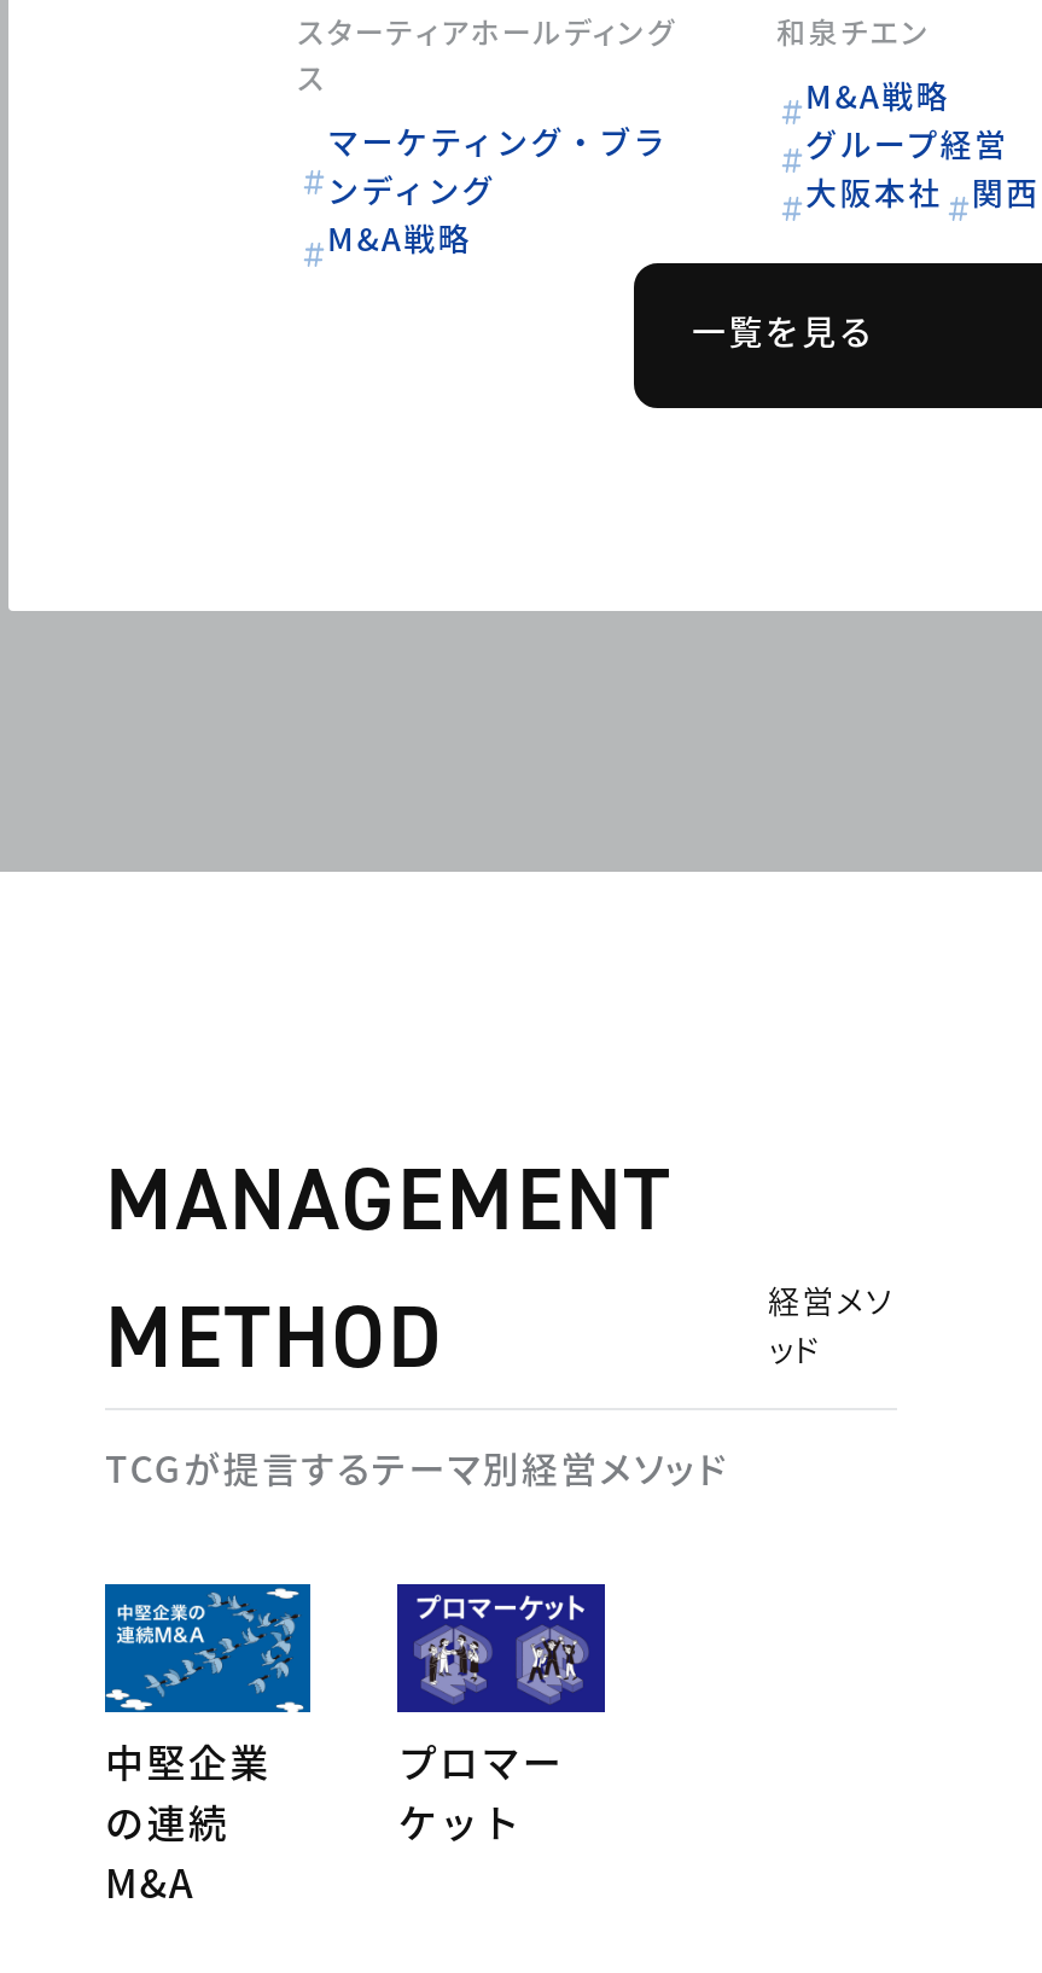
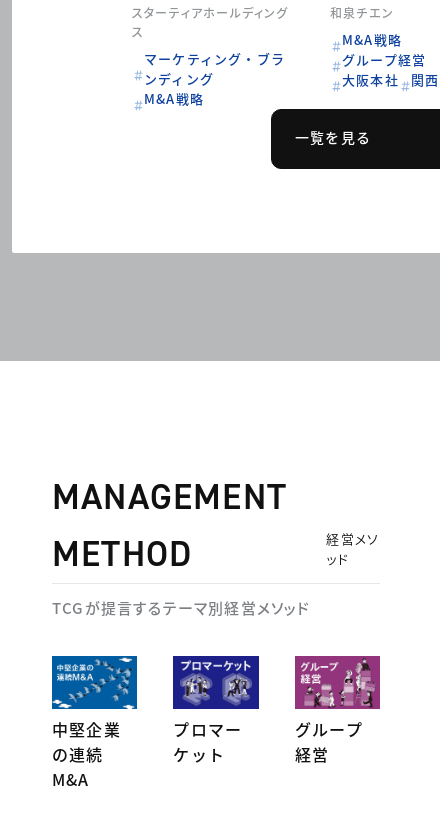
none -> [294,655,381,766] [image] | グループ | 経営

